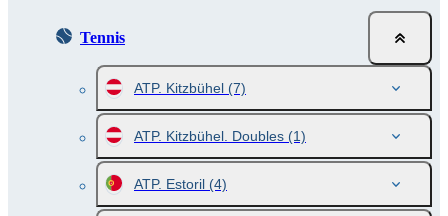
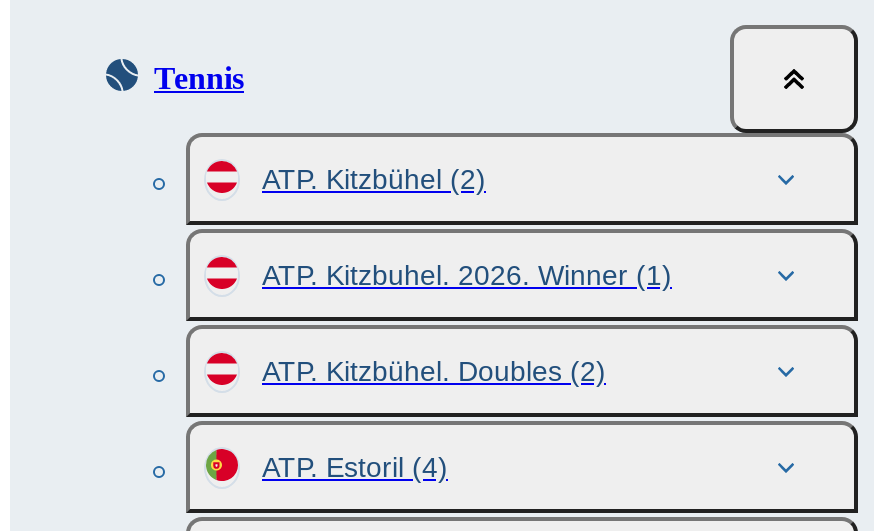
[134,80,306,144] ATP. Kitzbühel (7) | ATP. Kitzbühel. Doubles (1) -> [262,163,672,387] ATP. Kitzbühel (2) | ATP. Kitzbuhel. 2026. Winner (1) | ATP. Kitzbühel. Doubles (2)

